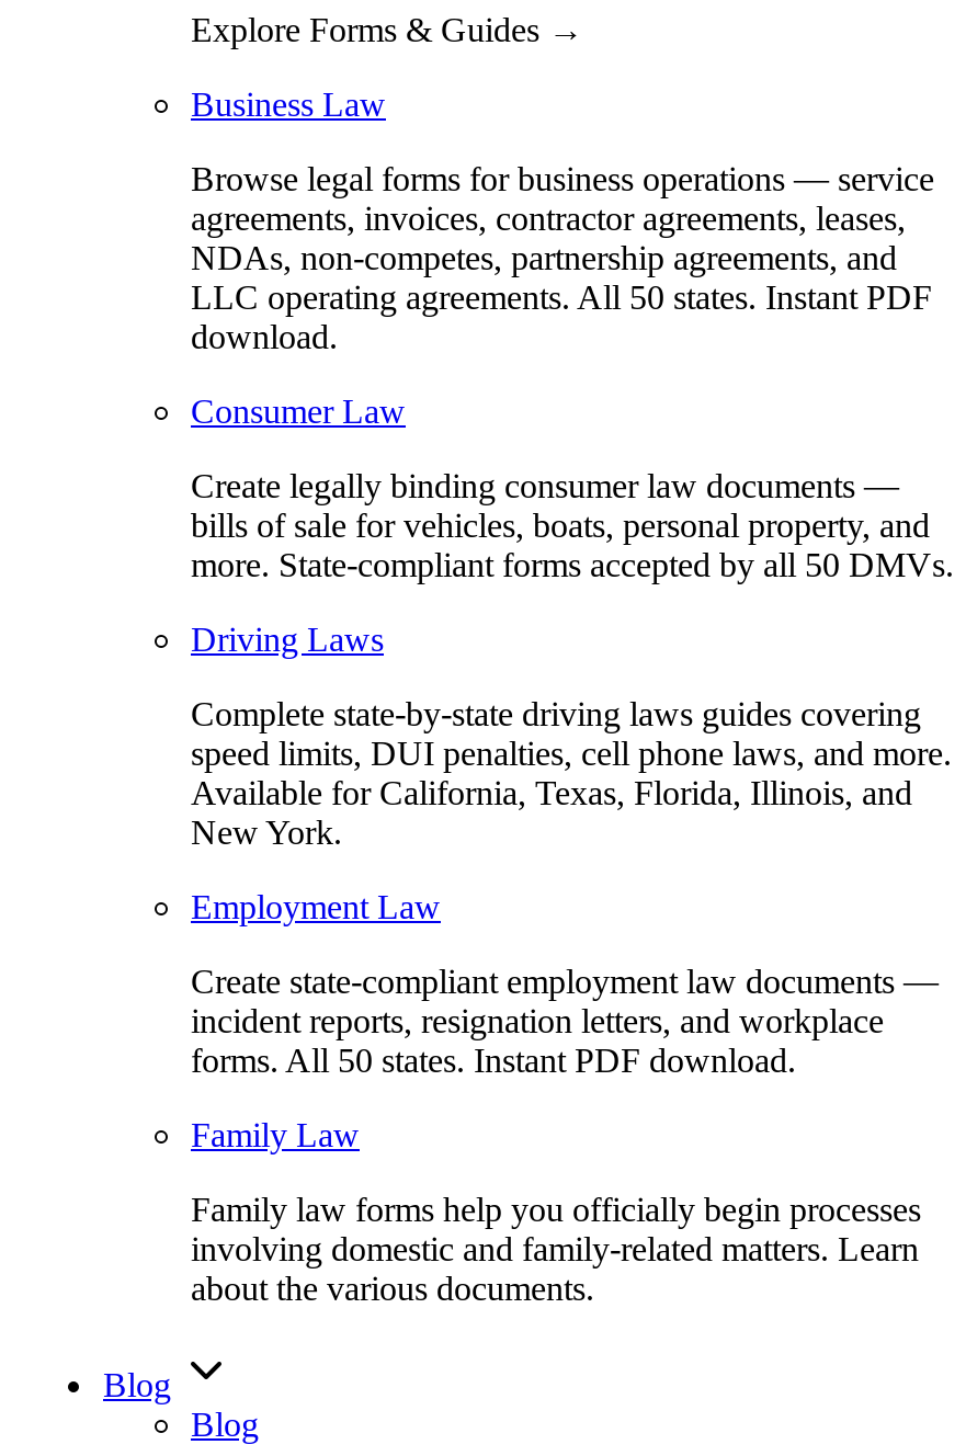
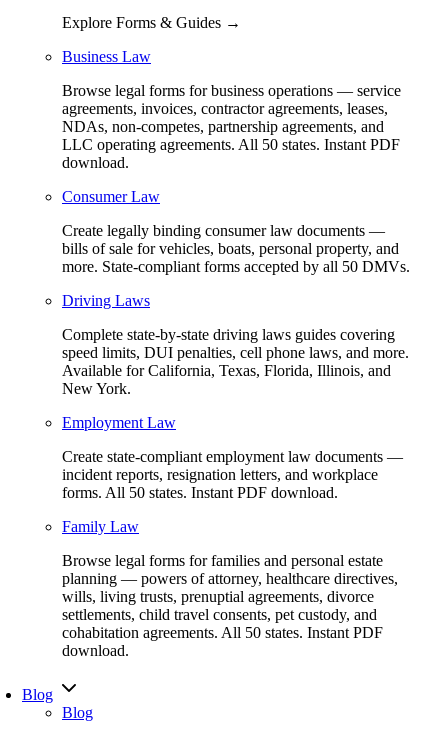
[191,1190,921,1306] Family law forms help you officially begin processes | involving domestic and family-related matters. Learn | about the various documents. -> [62,552,398,659] Browse legal forms for families and personal estate | planning — powers of attorney, healthcare directives, | wills, living trusts, prenuptial agreements, divorce | settlements, child travel consents, pet custody, and | cohabitation agreements. All 50 states. Instant PDF | download.

